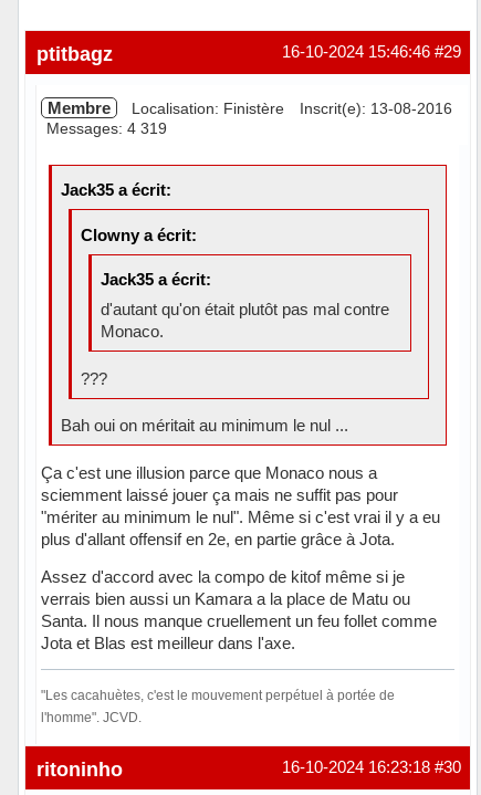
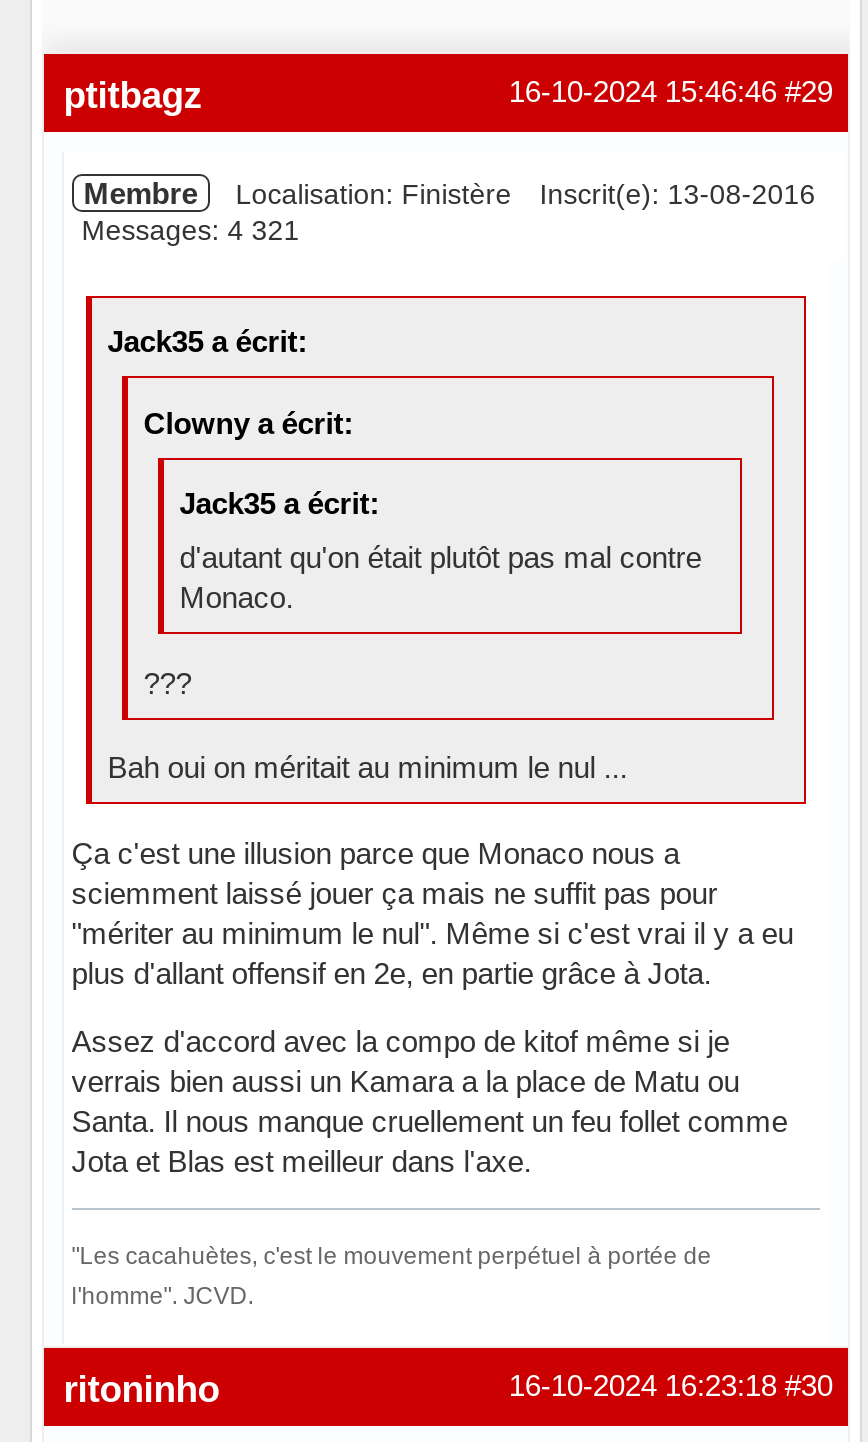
[46,120,167,137] Messages: 4 319 -> [81,214,299,246] Messages: 4 321

